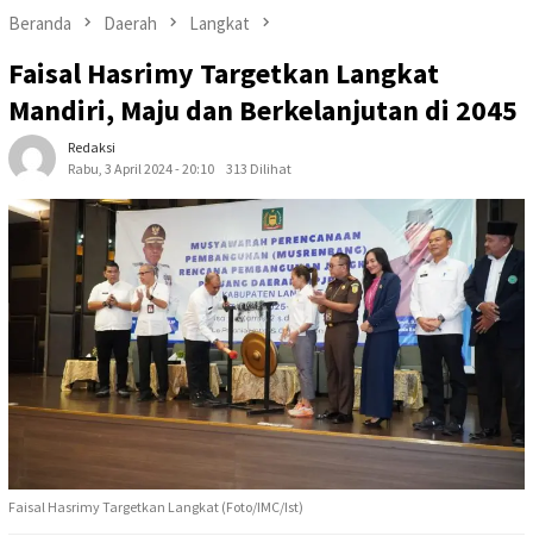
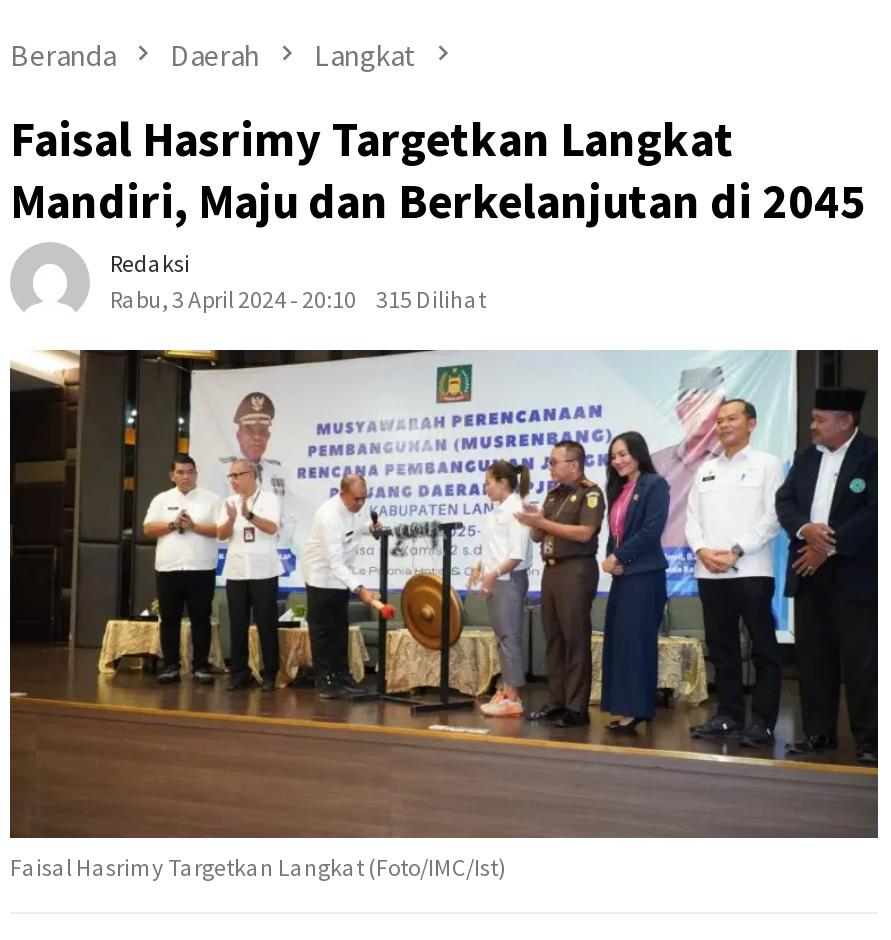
[68,160,291,178] Rabu, 3 April 2024 - 20:10 313 Dilihat -> [110,285,486,315] Rabu, 3 April 2024 - 20:10 315 Dilihat

